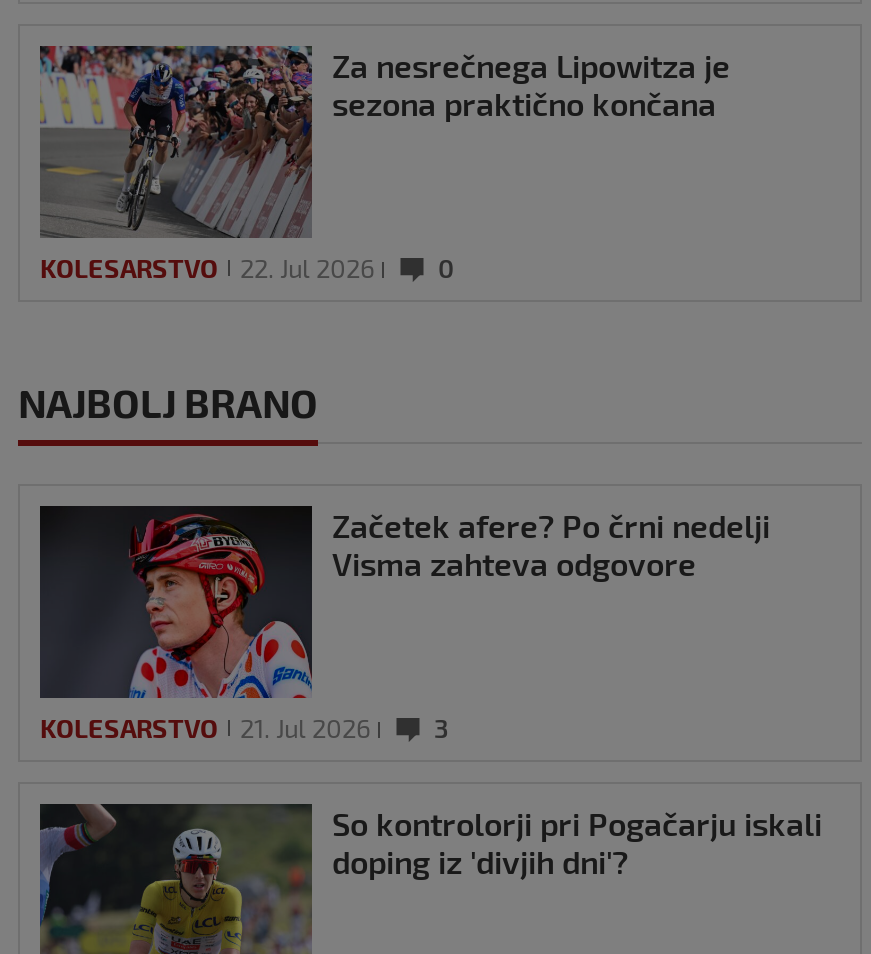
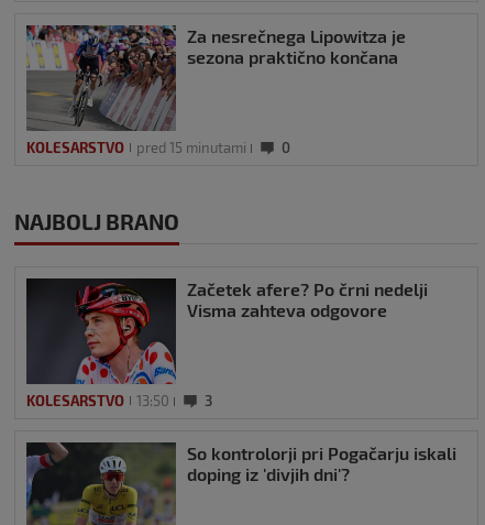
[240,252,374,284] 22. Jul 2026 -> [136,138,246,156] pred 15 minutami
[40,712,448,744] KOLESARSTVO 21. Jul 2026 3 -> [26,392,212,409] KOLESARSTVO 13:50 3

